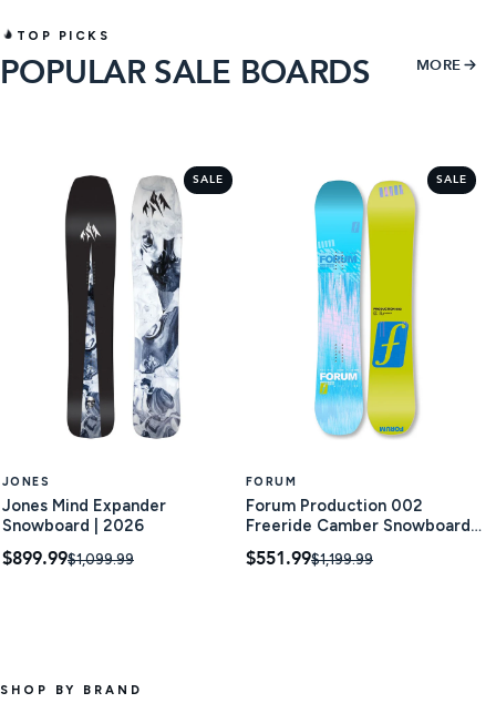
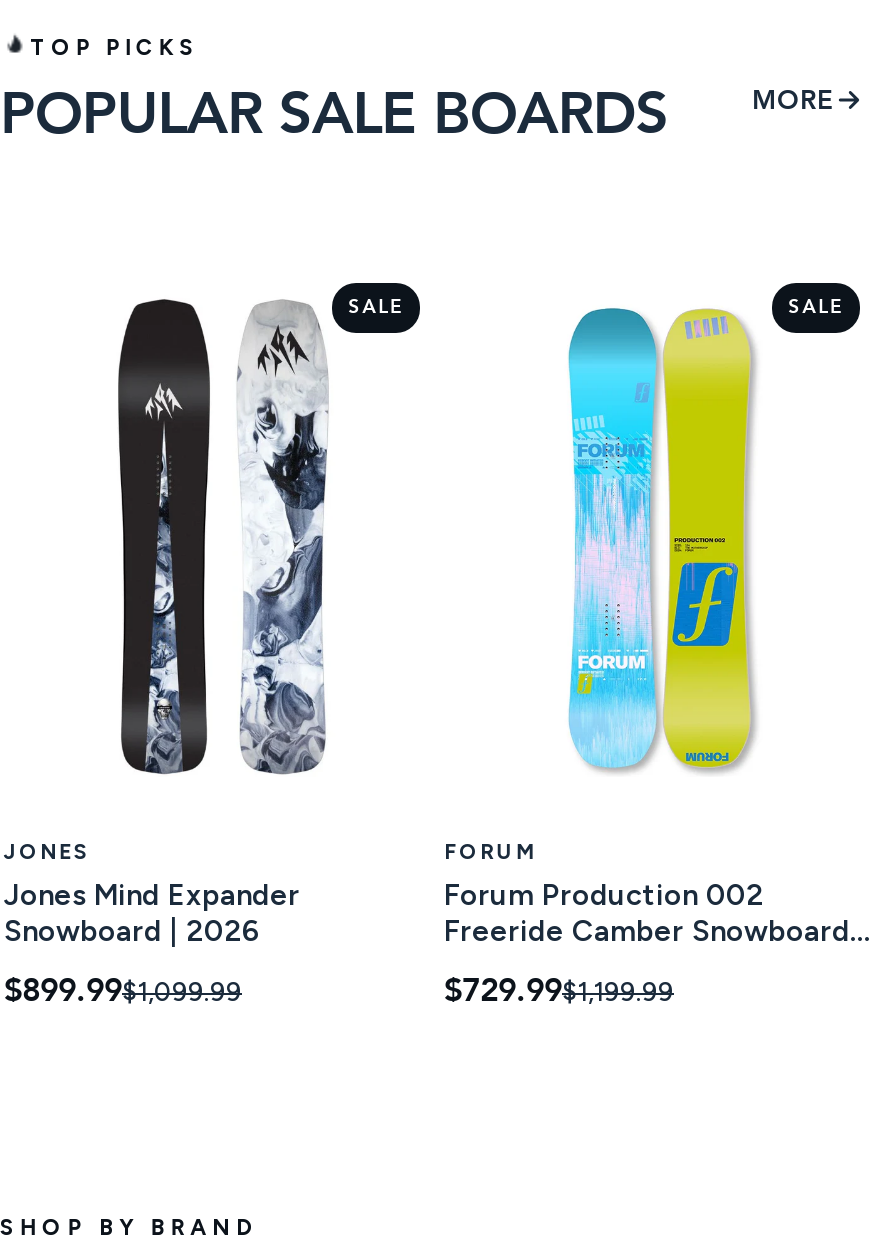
[246,548,373,569] $551.99$1,199.99 -> [444,972,674,1010] $729.99$1,199.99

